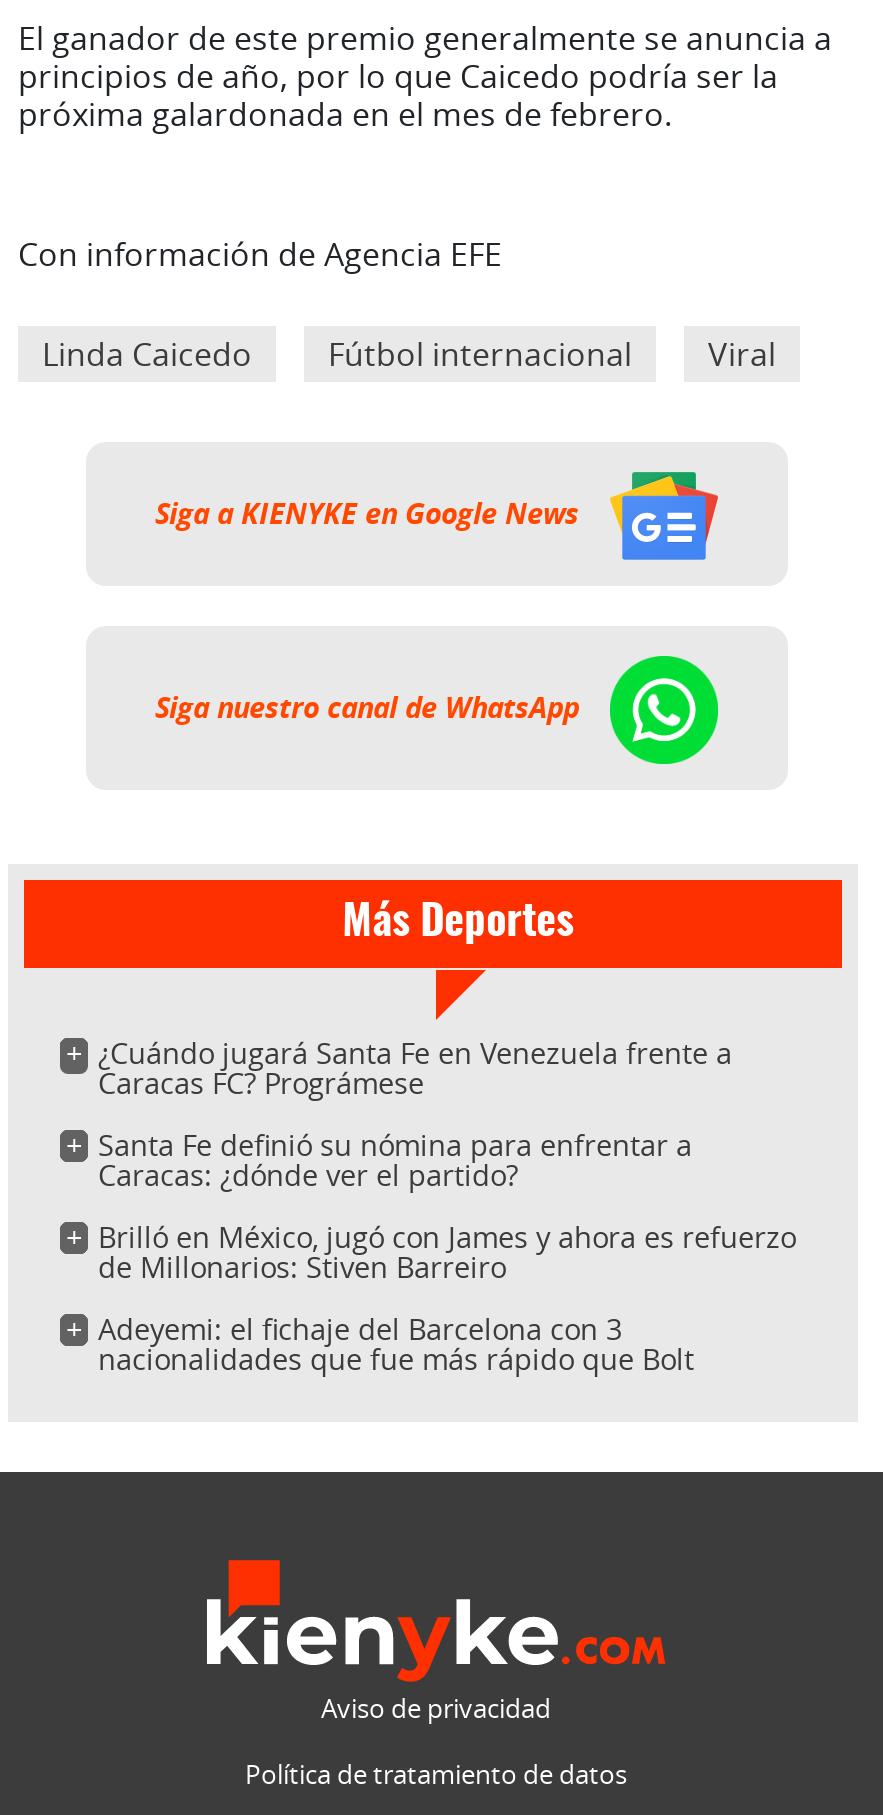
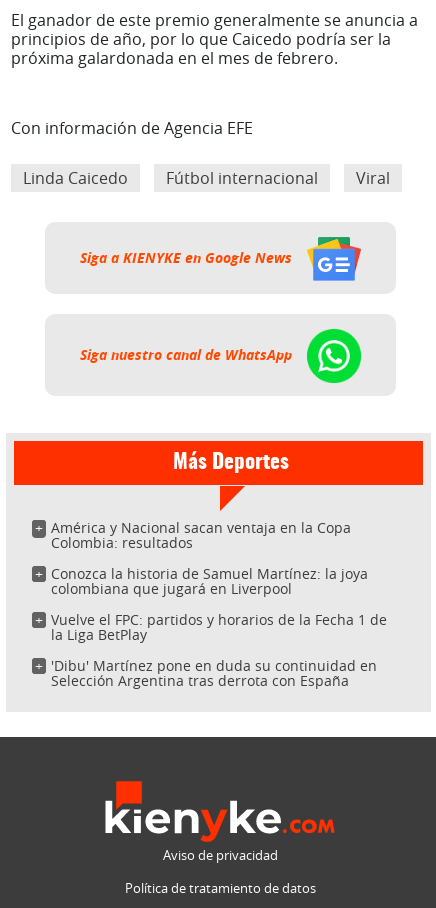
[98,1033,732,1101] ¿Cuándo jugará Santa Fe en Venezuela frente a | Caracas FC? Prográmese -> [51,518,351,552] América y Nacional sacan ventaja en la Copa | Colombia: resultados
[98,1125,692,1193] Santa Fe definió su nómina para enfrentar a | Caracas: ¿dónde ver el partido? -> [51,564,368,598] Conozca la historia de Samuel Martínez: la joya | colombiana que jugará en Liverpool
[98,1217,796,1285] Brilló en México, jugó con James y ahora es refuerzo | de Millonarios: Stiven Barreiro -> [51,610,387,644] Vuelve el FPC: partidos y horarios de la Fecha 1 de | la Liga BetPlay
[98,1309,694,1377] Adeyemi: el fichaje del Barcelona con 3 | nacionalidades que fue más rápido que Bolt -> [51,656,377,690] 'Dibu' Martínez pone en duda su continuidad en | Selección Argentina tras derrota con España

